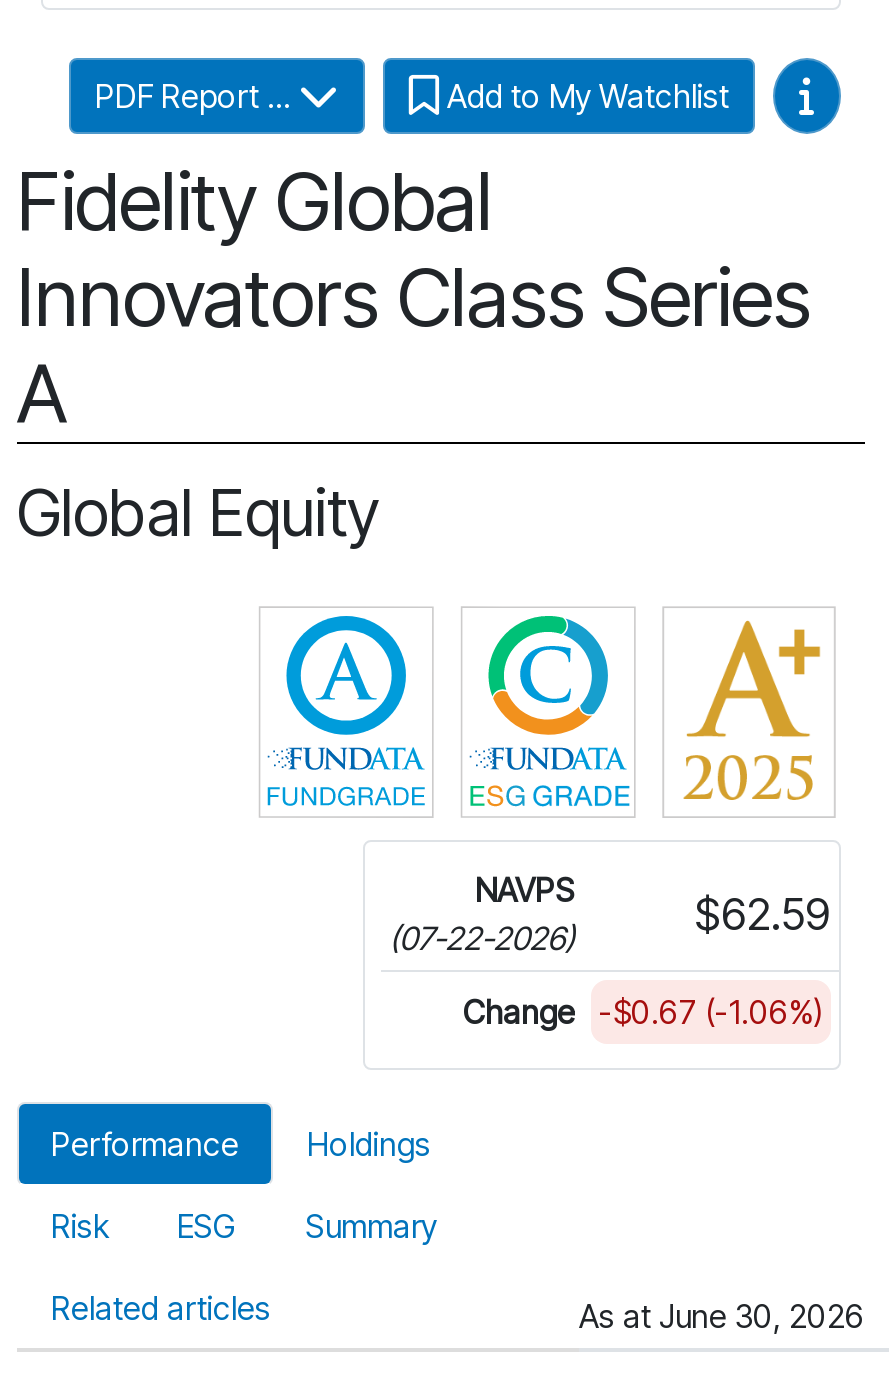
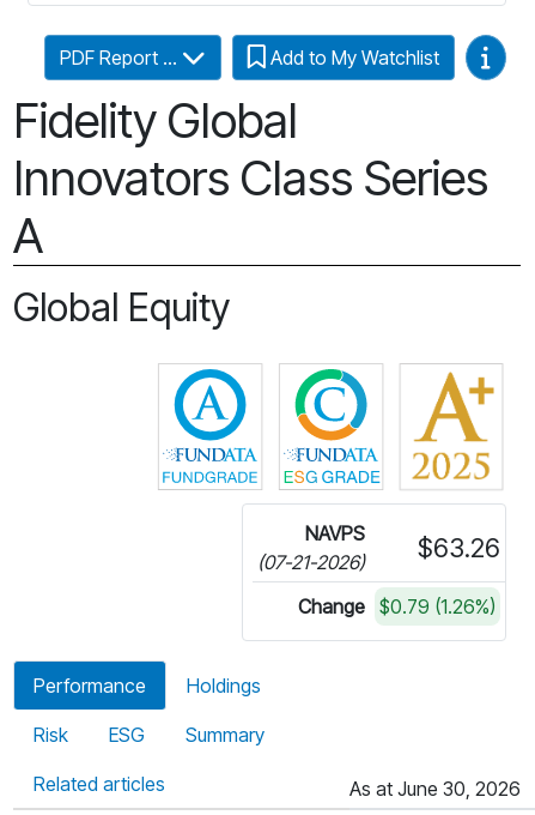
[695,888,831,940] $62.59 -> [418,532,500,563] $63.26
[389,918,575,958] (07-22-2026) -> [257,550,365,574] (07-21-2026)
[463,992,823,1032] Change -$0.67 (-1.06%) -> [298,594,496,618] Change $0.79 (1.26%)

